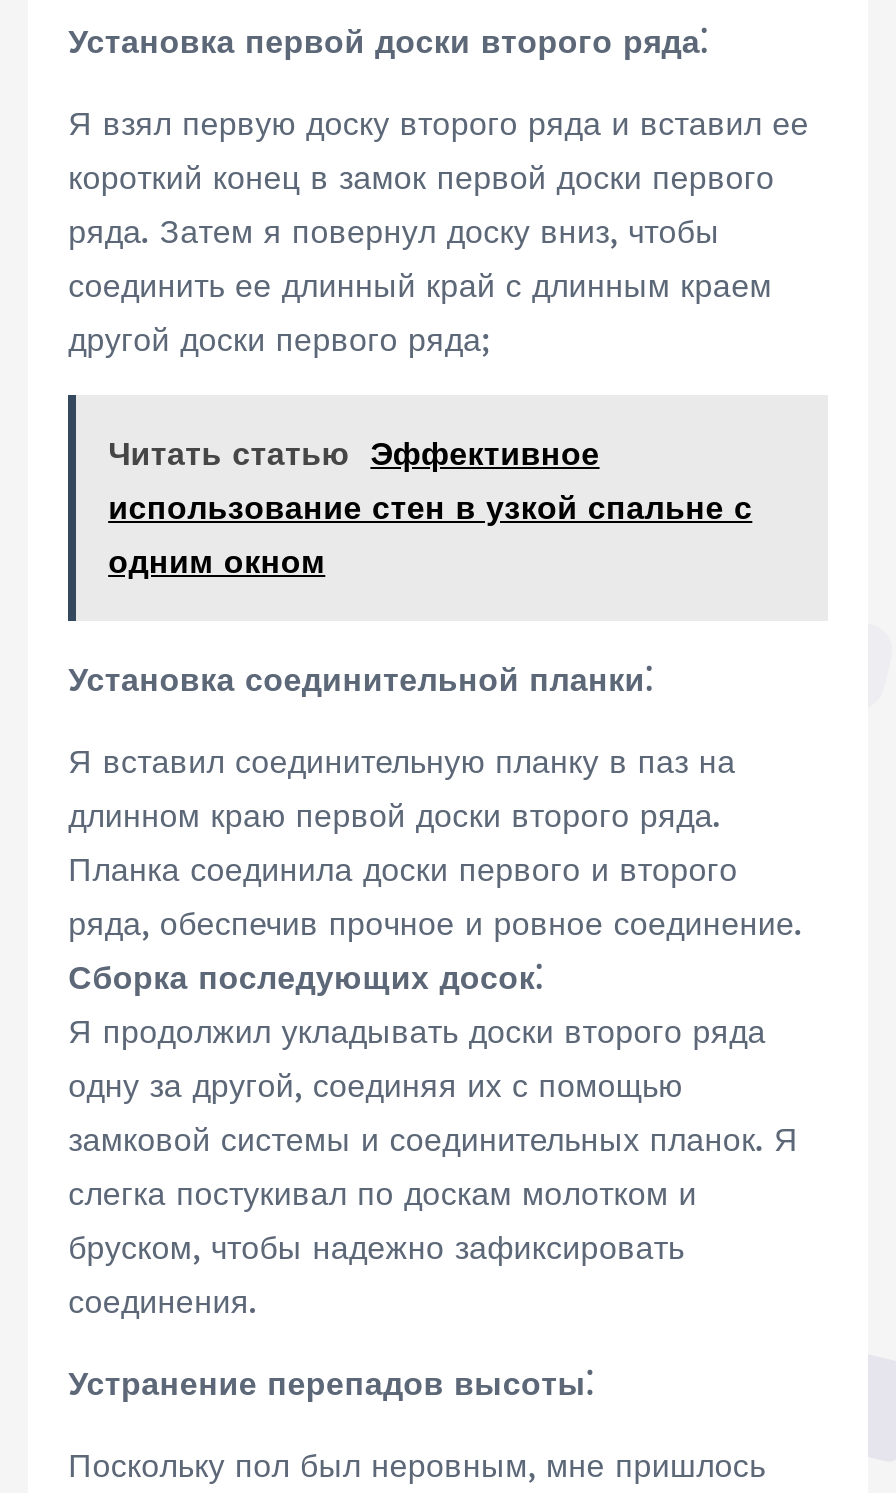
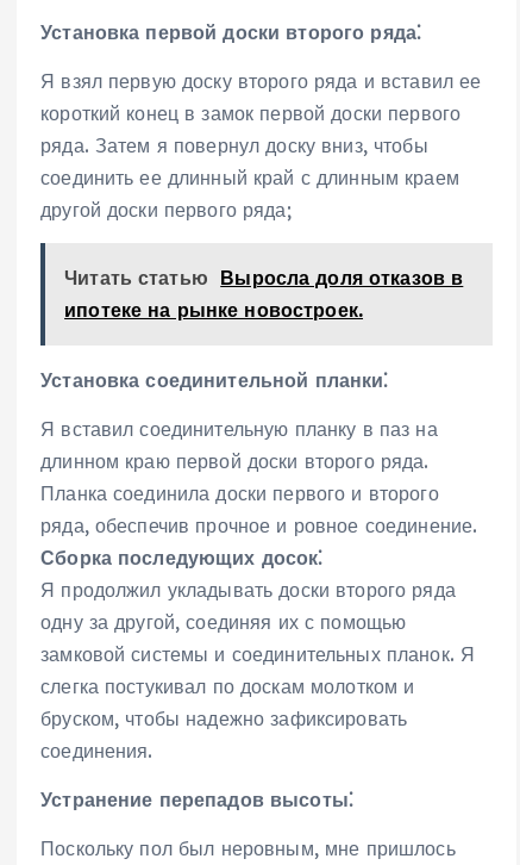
[108,433,752,581] Читать статью Эффективное | использование стен в узкой спальне с | одним окном -> [64,265,463,321] Читать статью Выросла доля отказов в | ипотеке на рынке новостроек.

